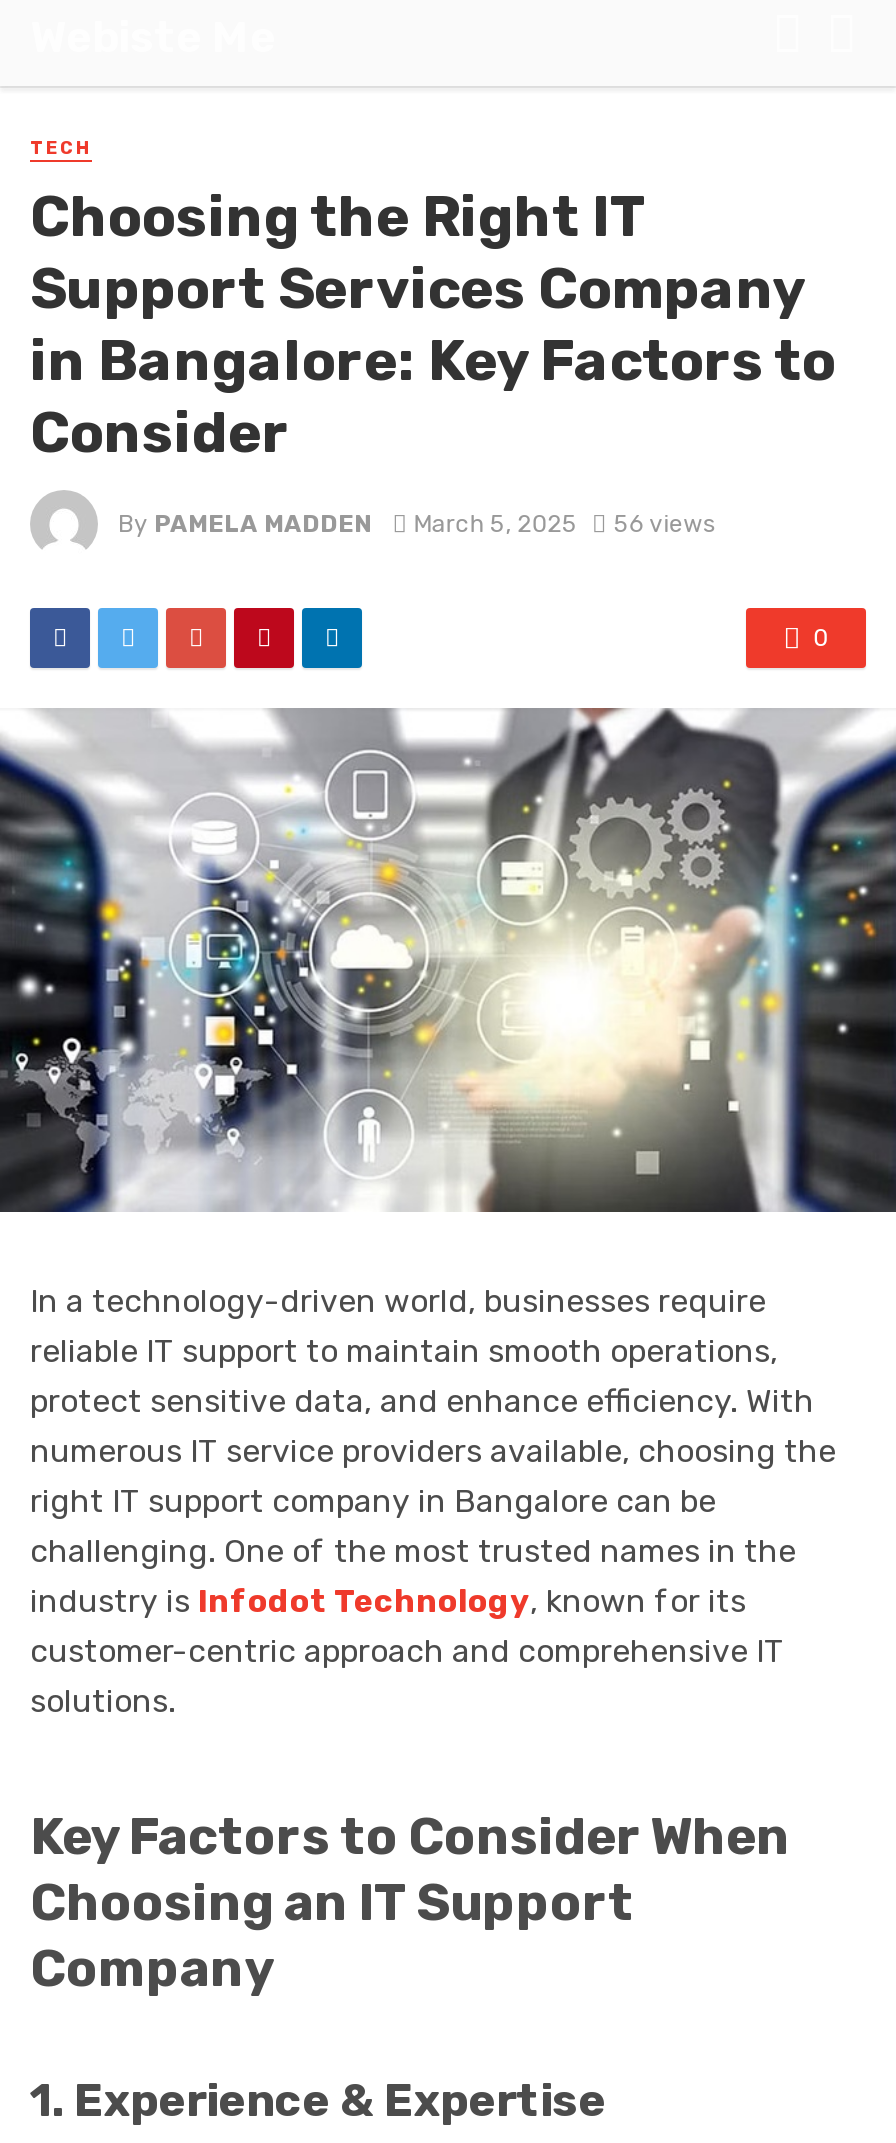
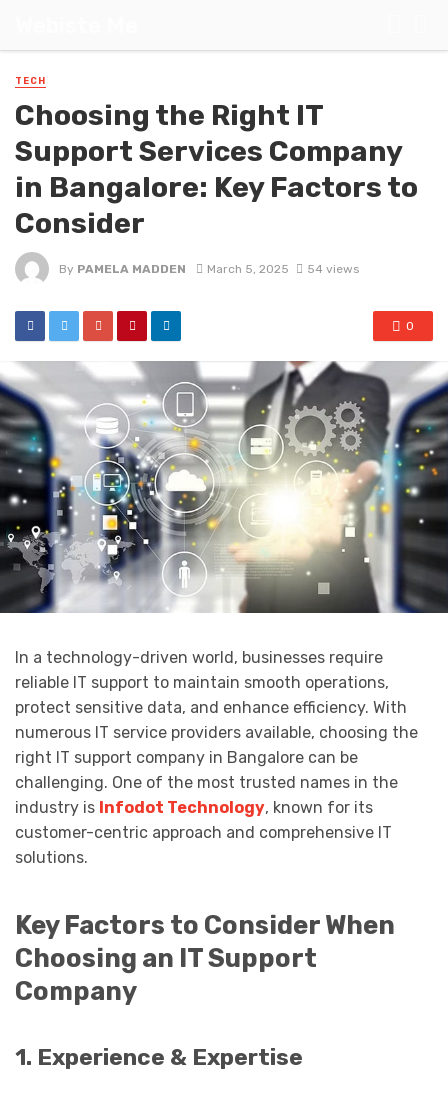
[118,509,715,537] By PAMELA MADDEN March 5, 2025 56 views -> [59,262,359,276] By PAMELA MADDEN March 5, 2025 54 views

